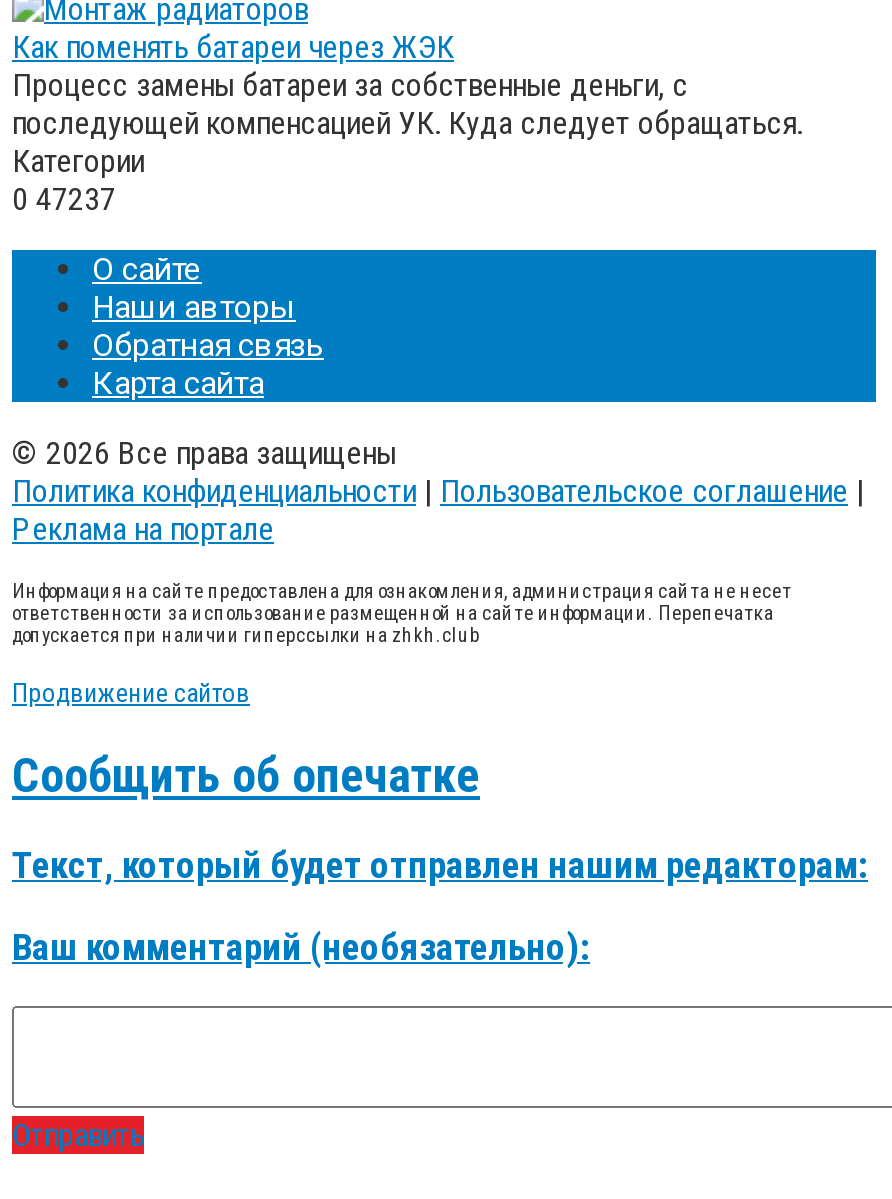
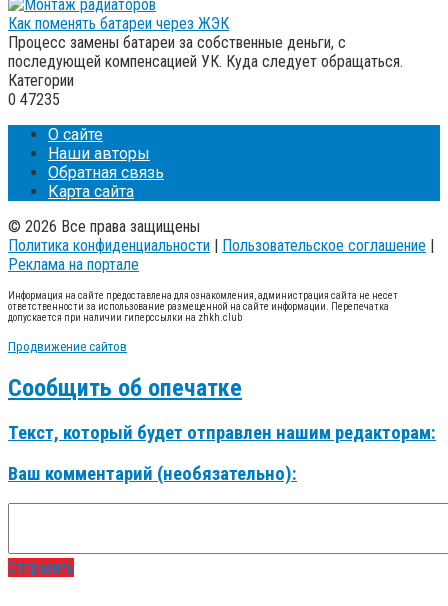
[12,180,116,218] 0 47237 -> [8,90,60,109] 0 47235

